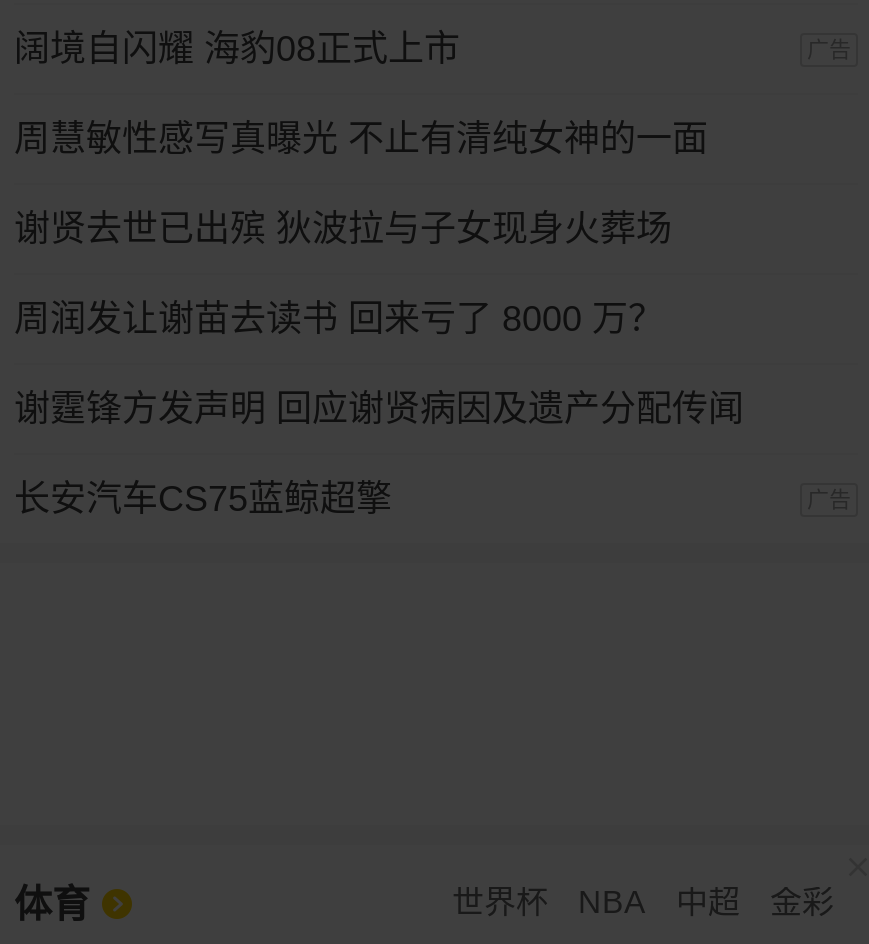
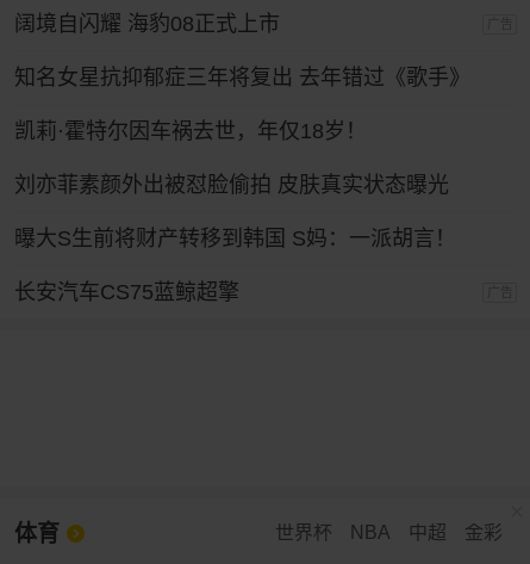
[14,120,708,160] 周慧敏性感写真曝光 不止有清纯女神的一面 -> [14,66,470,90] 知名女星抗抑郁症三年将复出 去年错过《歌手》
[14,210,672,250] 谢贤去世已出殡 狄波拉与子女现身火葬场 -> [14,120,367,144] 凯莉·霍特尔因车祸去世，年仅18岁！
[14,300,664,340] 周润发让谢苗去读书 回来亏了 8000 万？ -> [14,173,449,197] 刘亦菲素颜外出被怼脸偷拍 皮肤真实状态曝光
[14,390,744,430] 谢霆锋方发声明 回应谢贤病因及遗产分配传闻 -> [14,227,456,251] 曝大S生前将财产转移到韩国 S妈：一派胡言！

